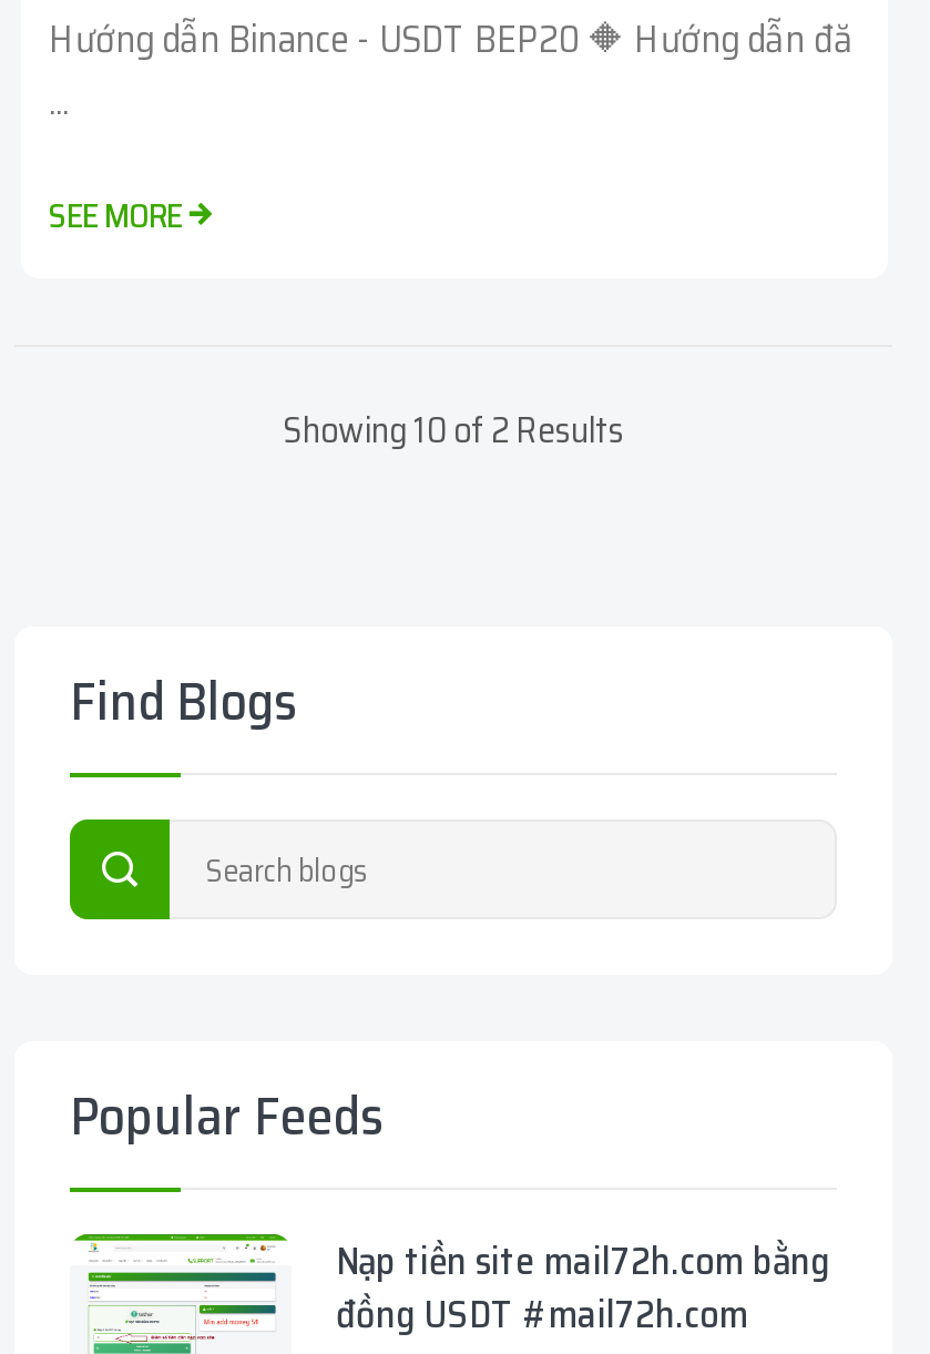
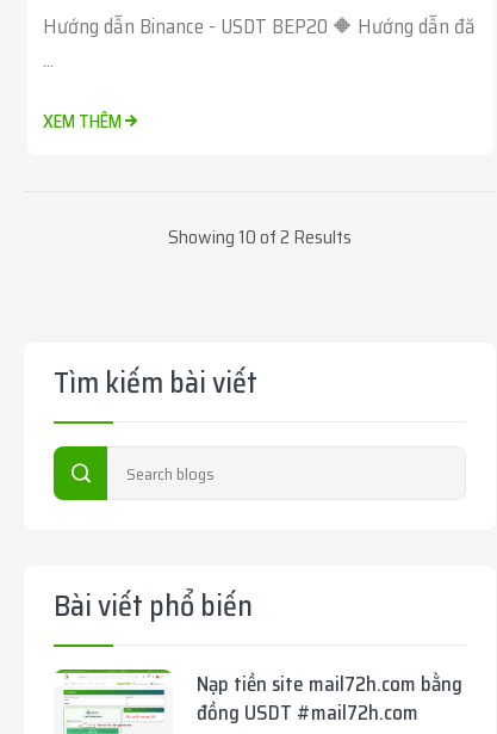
[49,189,182,243] SEE MORE -> [42,107,121,136] XEM THÊM
[70,660,296,744] Find Blogs -> [54,360,257,406] Tìm kiếm bài viết
[70,1074,382,1159] Popular Feeds -> [54,584,253,629] Bài viết phổ biến

